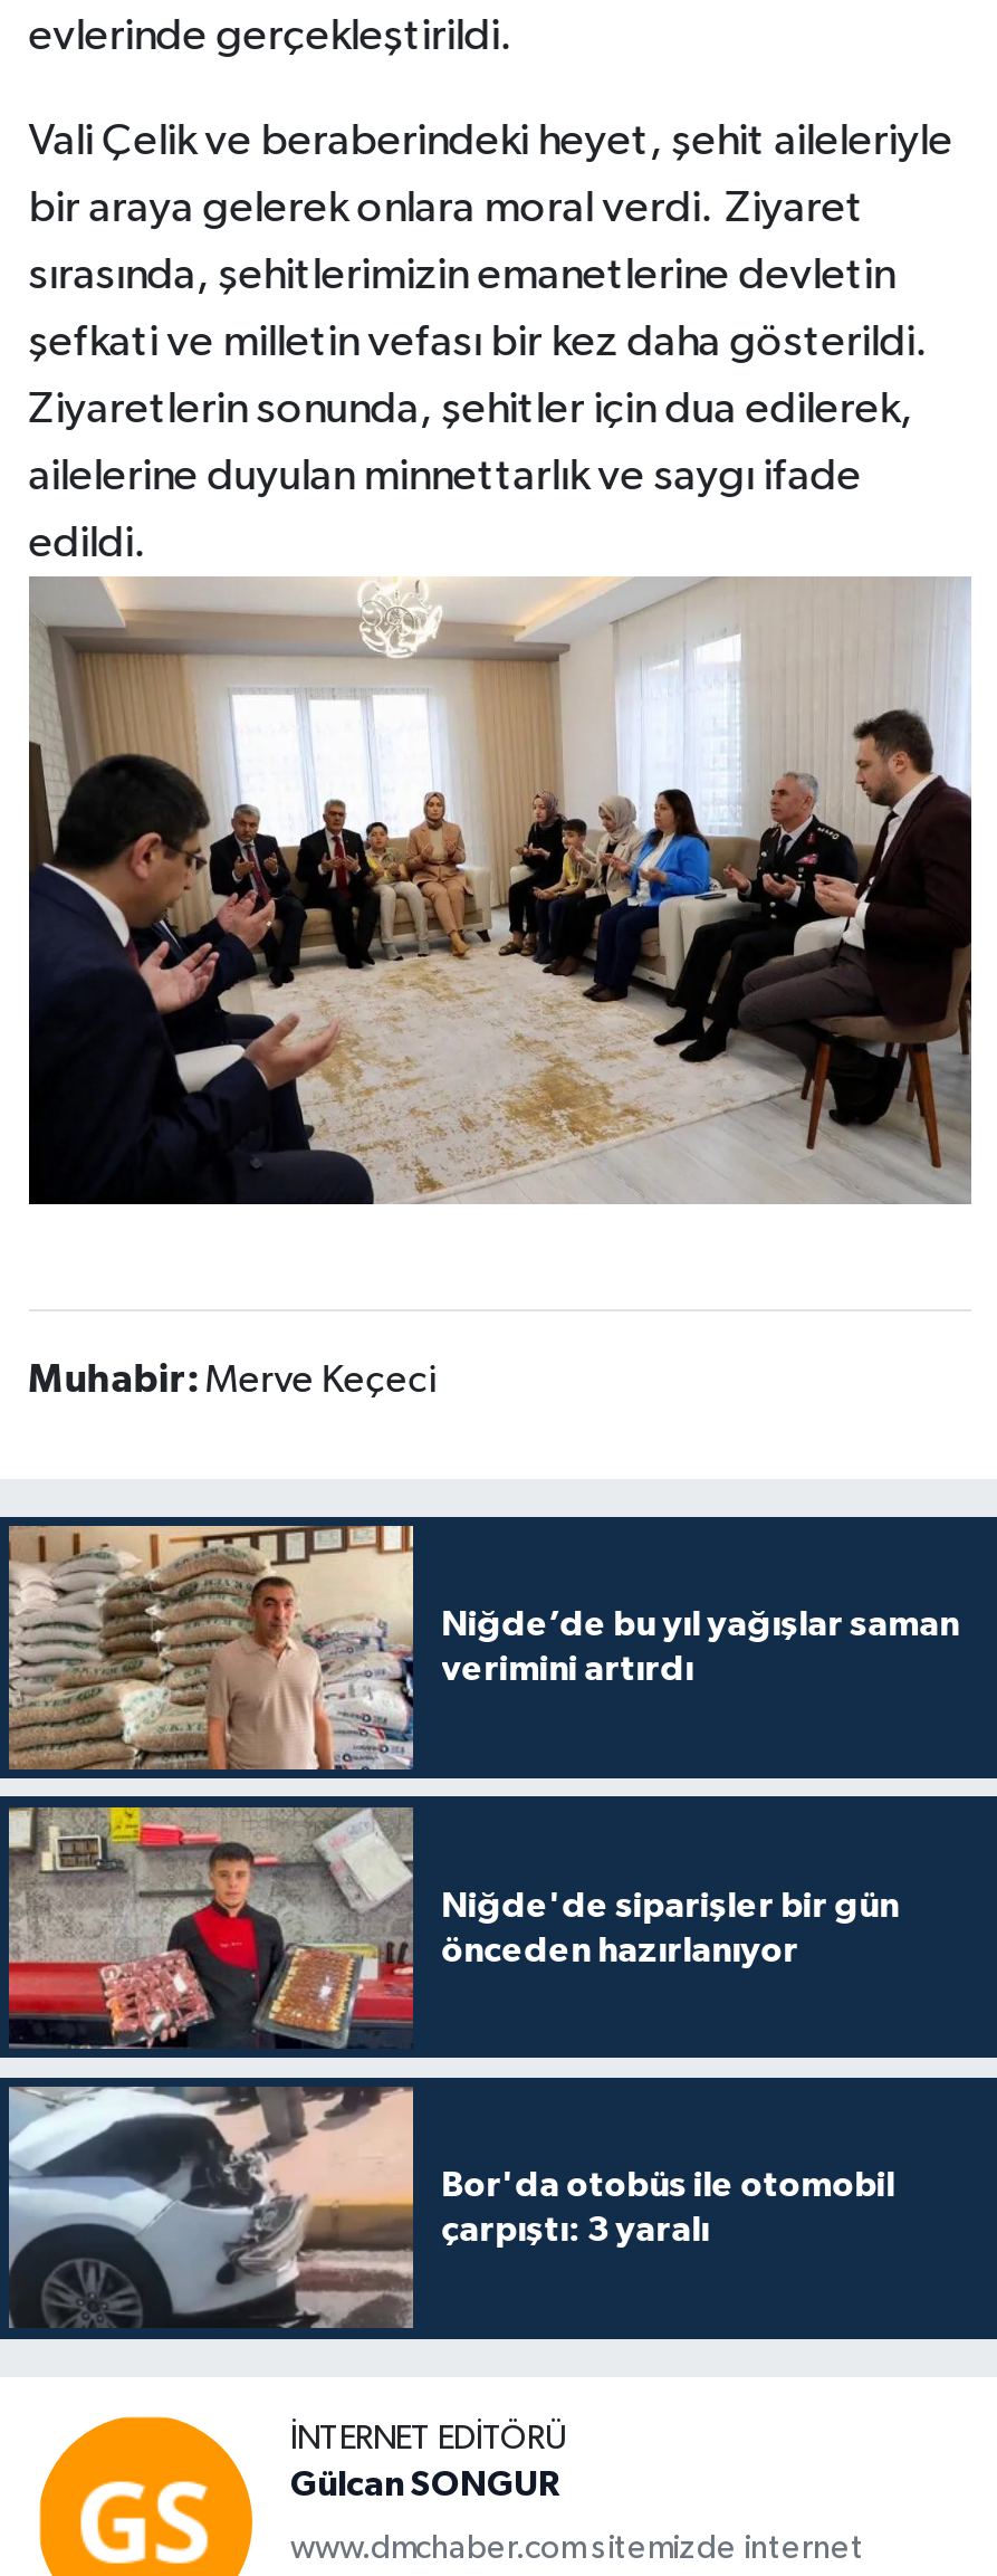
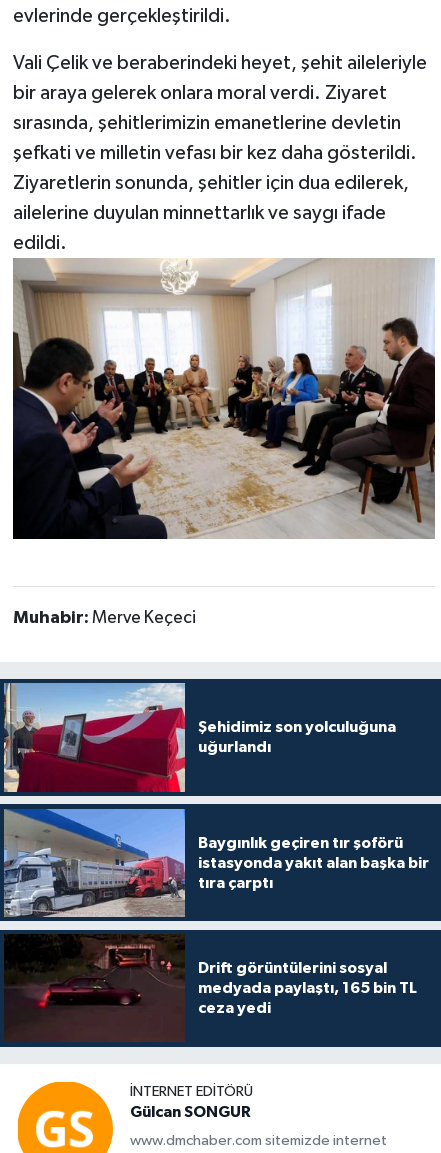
[7,1524,959,1772] [image] | Niğde’de bu yıl yağışlar saman | verimini artırdı -> [3,682,396,793] [image] | Şehidimiz son yolculuğuna | uğurlandı
[7,1805,899,2049] [image] | Niğde'de siparişler bir gün | önceden hazırlanıyor -> [3,808,429,918] [image] | Baygınlık geçiren tır şoförü | istasyonda yakıt alan başka bir | tıra çarptı
[7,2084,895,2330] [image] | Bor'da otobüs ile otomobil | çarpıştı: 3 yaralı -> [4,934,417,1042] [image] | Drift görüntülerini sosyal | medyada paylaştı, 165 bin TL | ceza yedi

